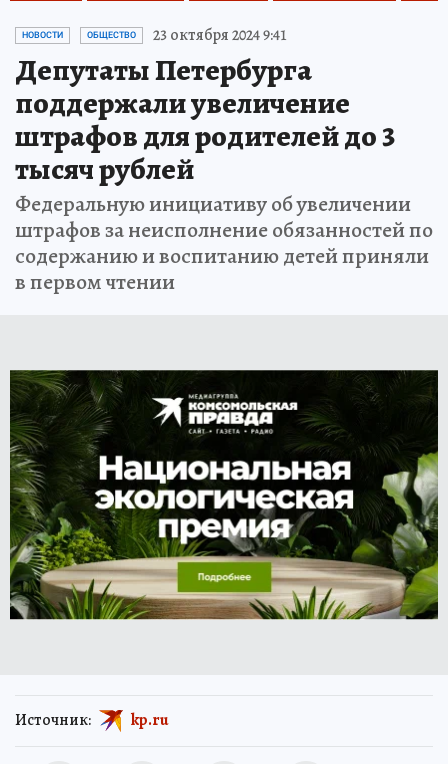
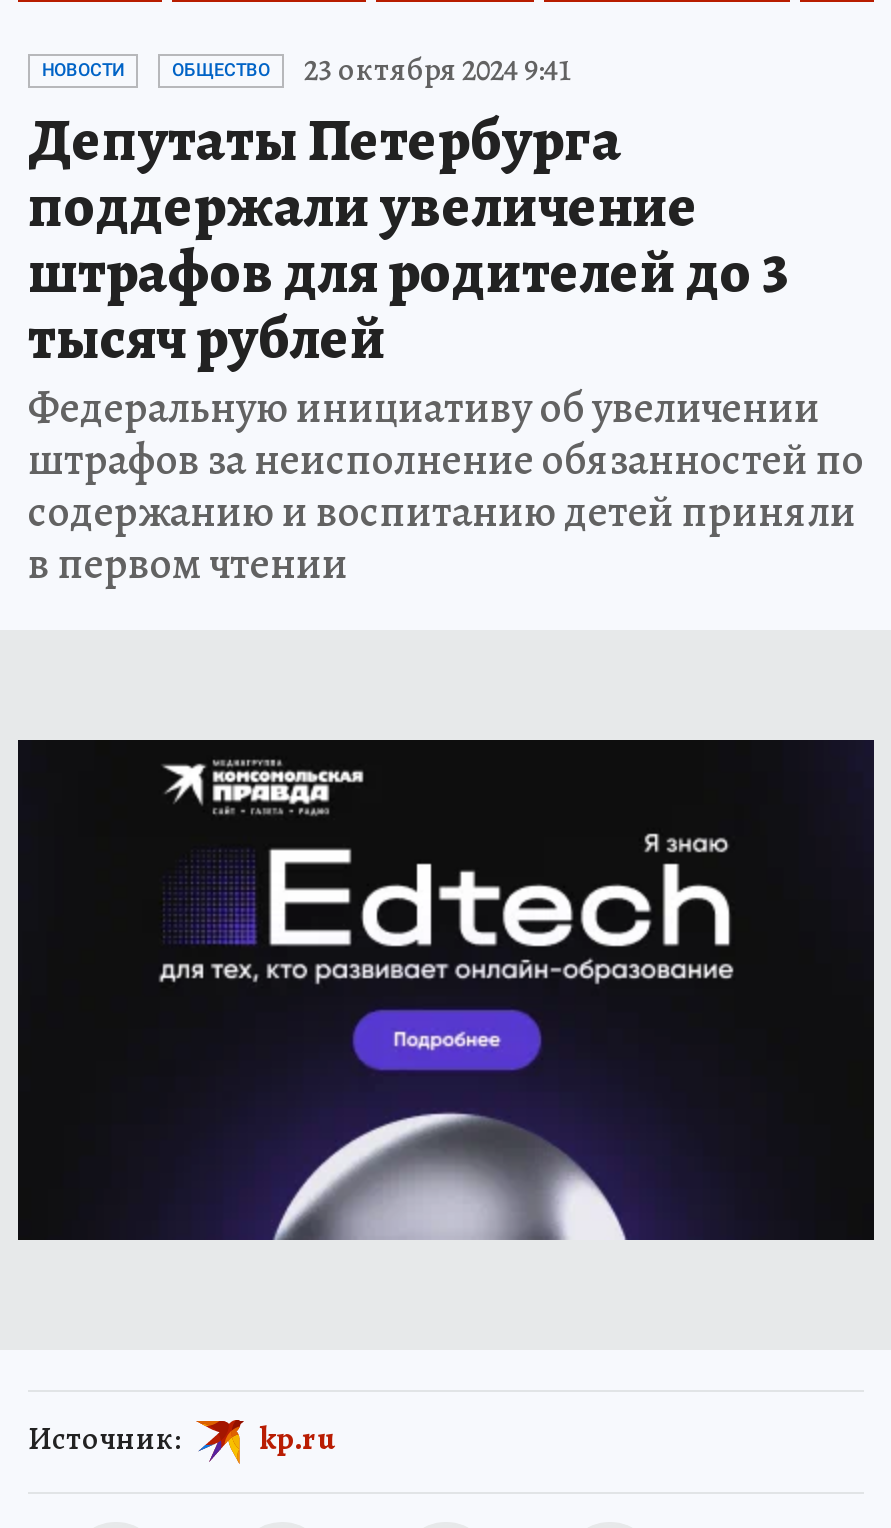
[9,370,439,620] [image] -> [16,738,876,1242] [image]

